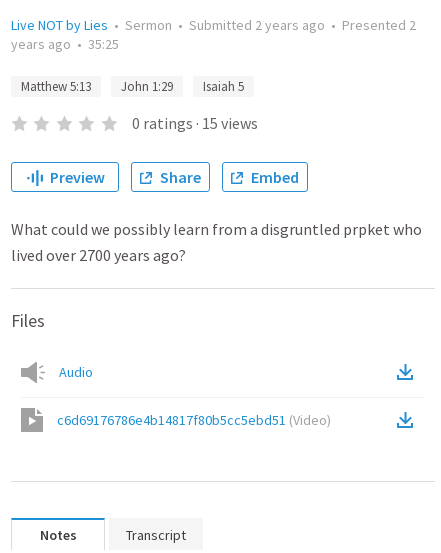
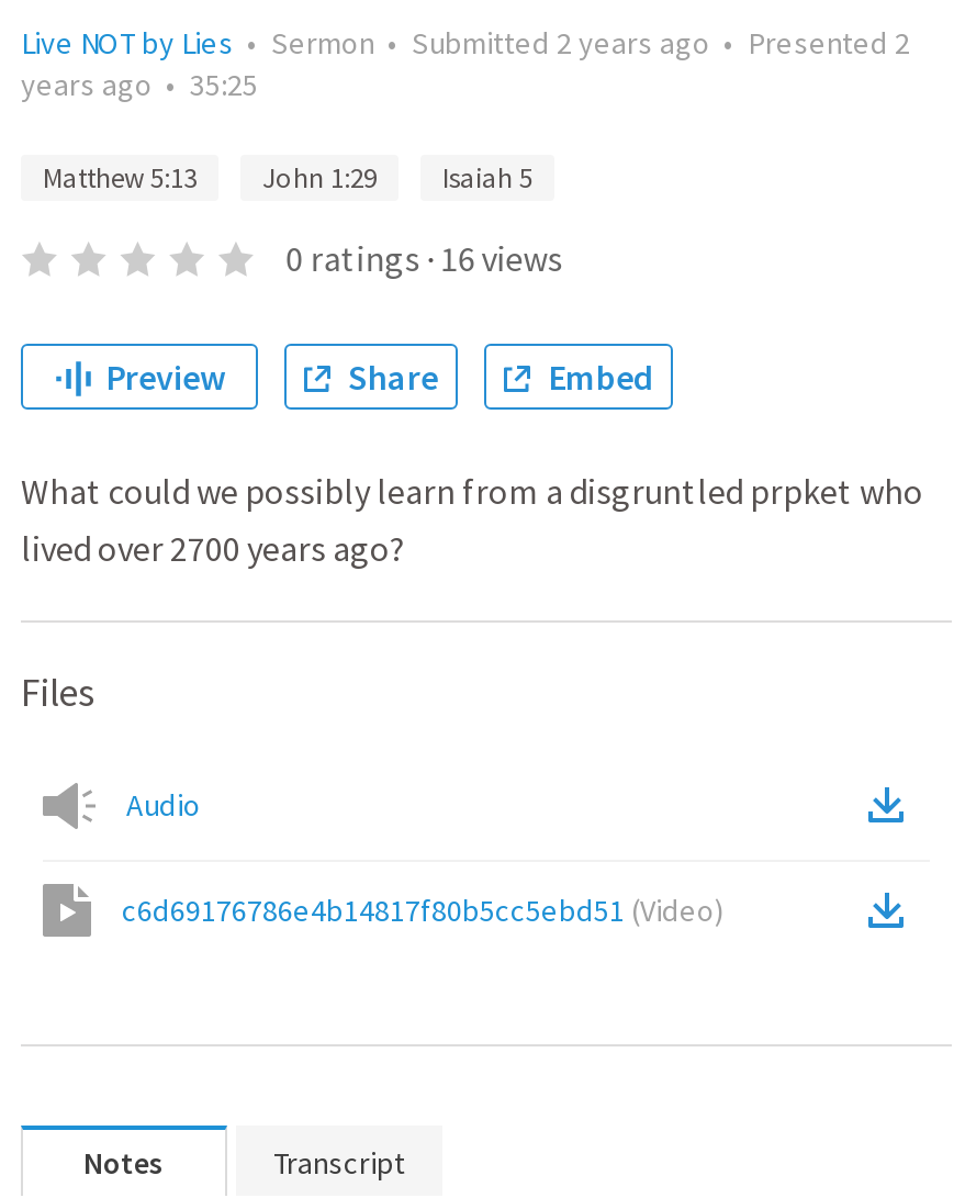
[132,113,258,133] 0 ratings · 15 views -> [286,236,563,280] 0 ratings · 16 views

